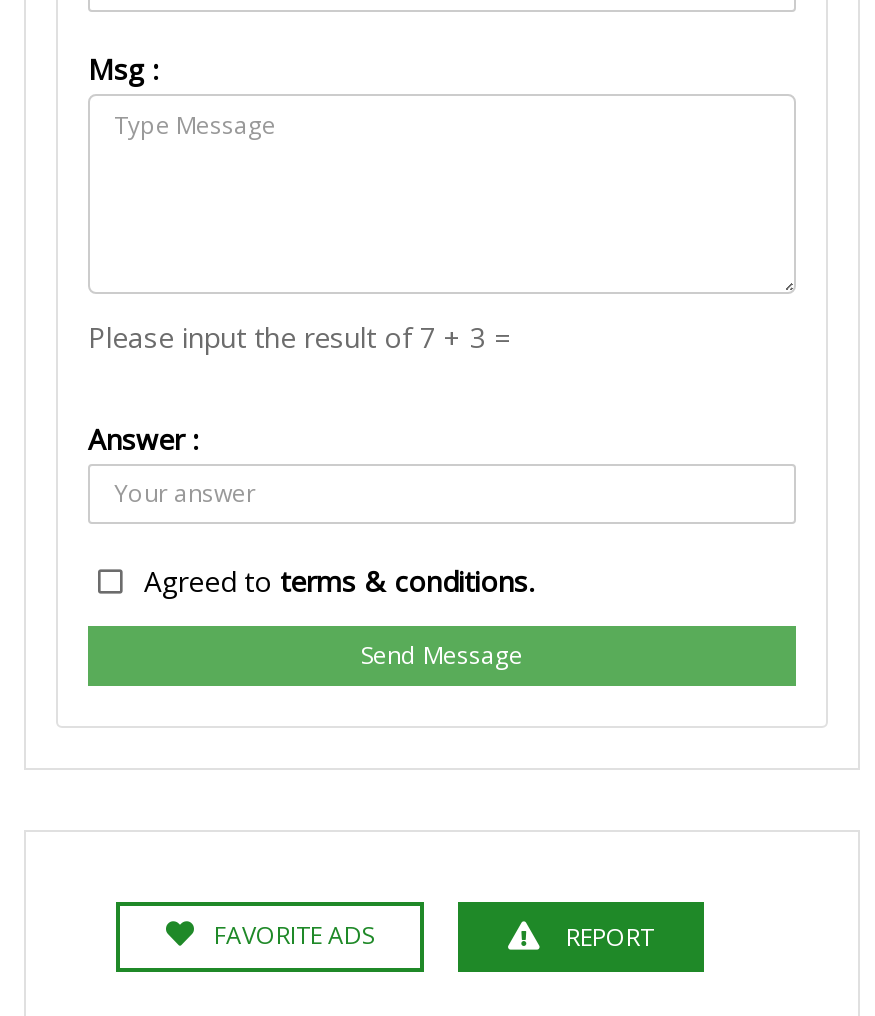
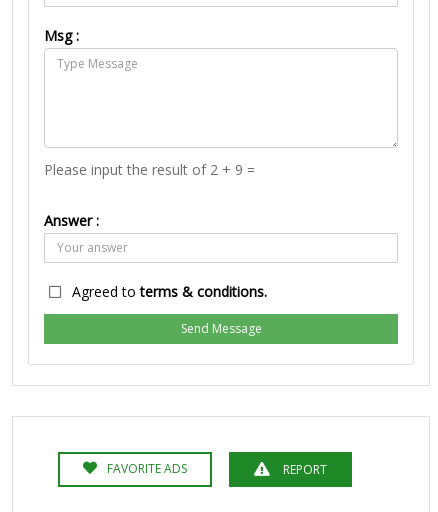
[88,317,510,355] Please input the result of 7 + 3 = -> [44,159,255,178] Please input the result of 2 + 9 =

